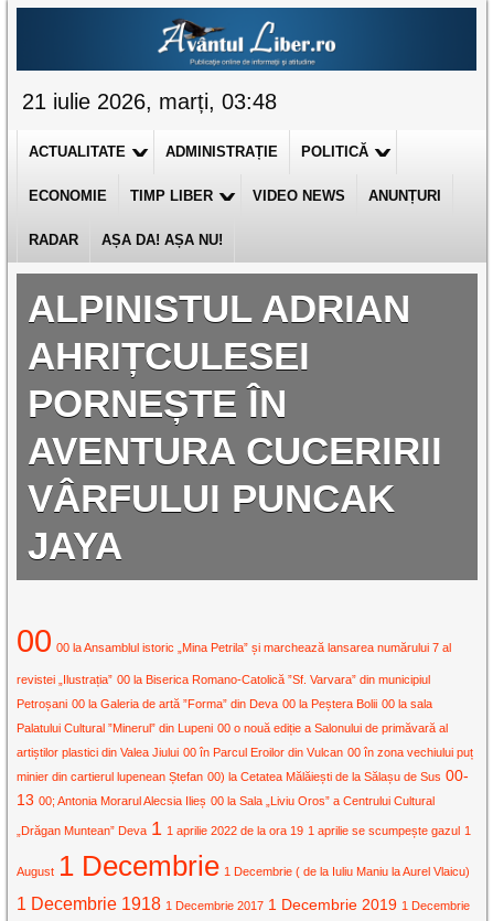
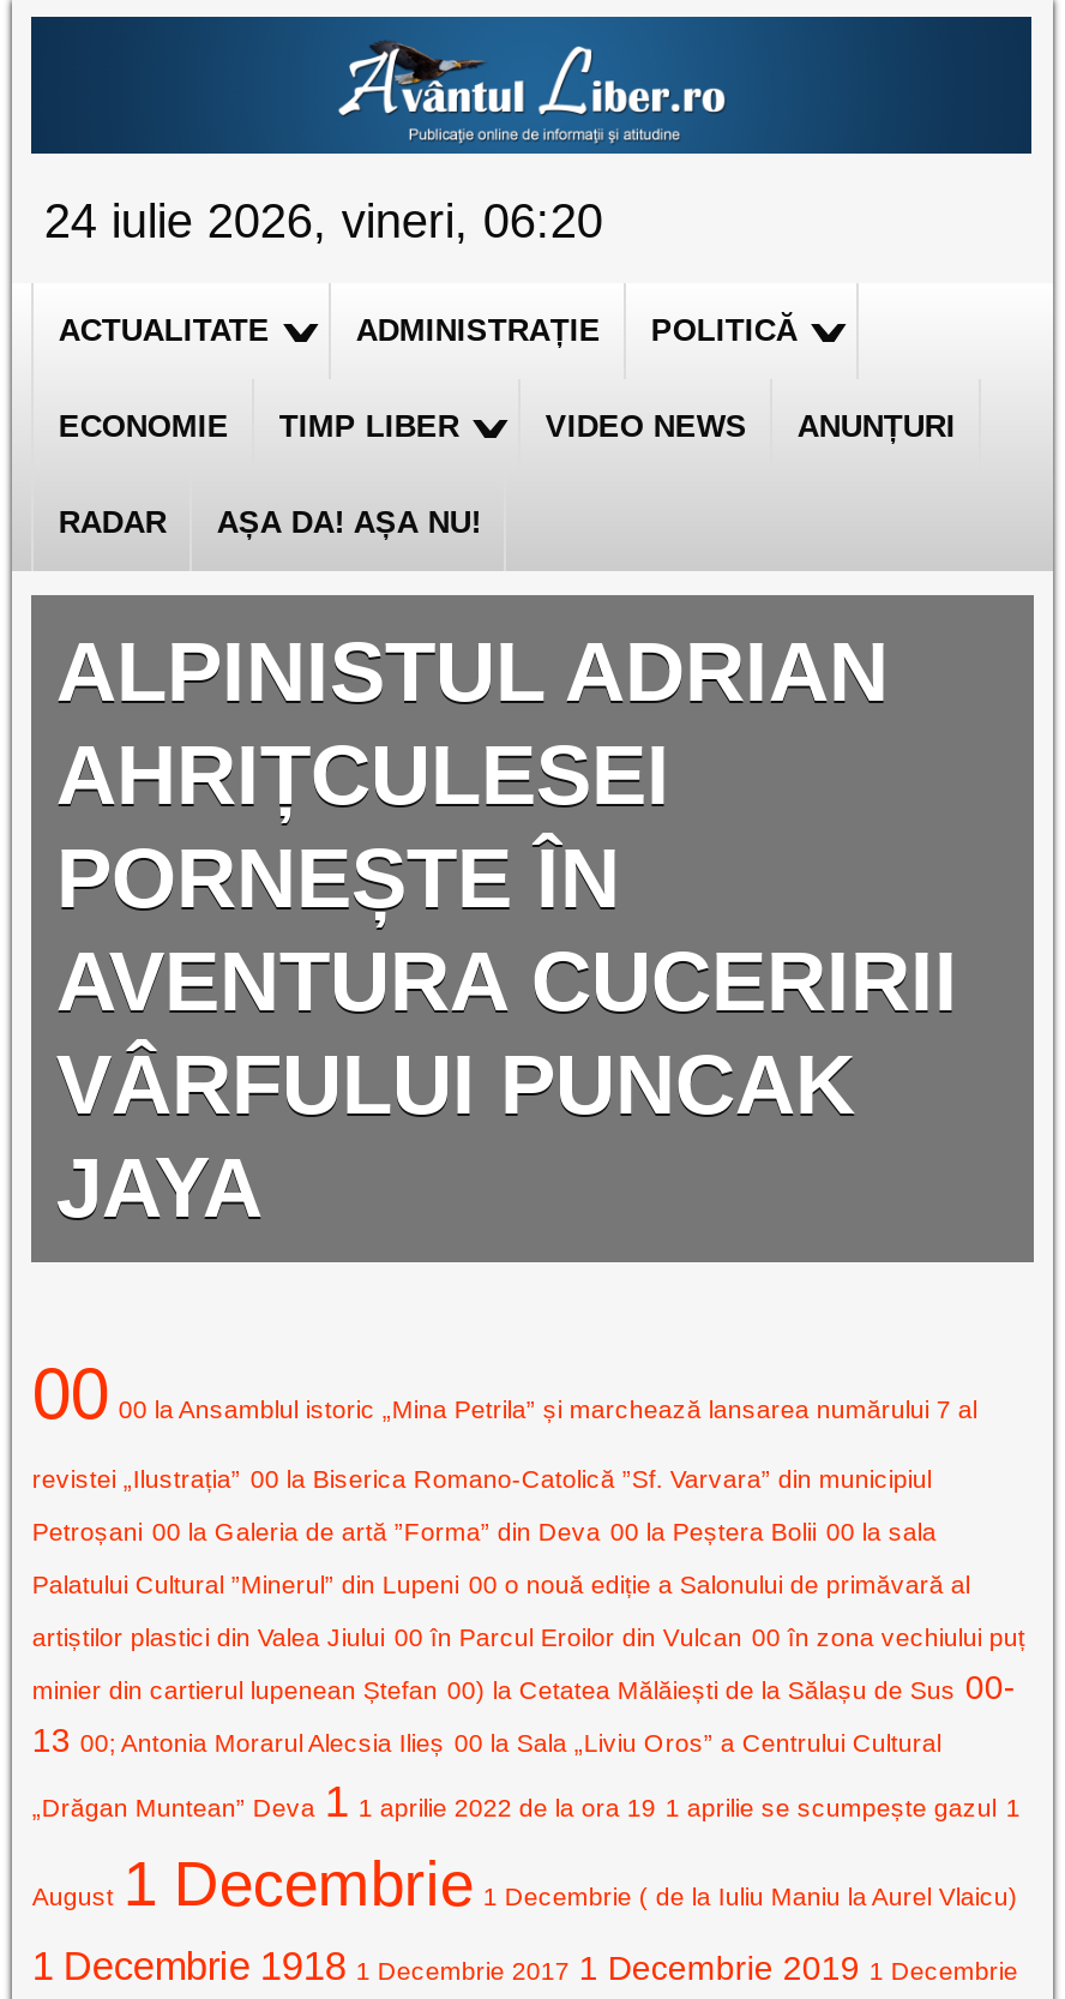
[22,89,277,114] 21 iulie 2026, marți, 03:48 -> [44,194,603,247] 24 iulie 2026, vineri, 06:20

